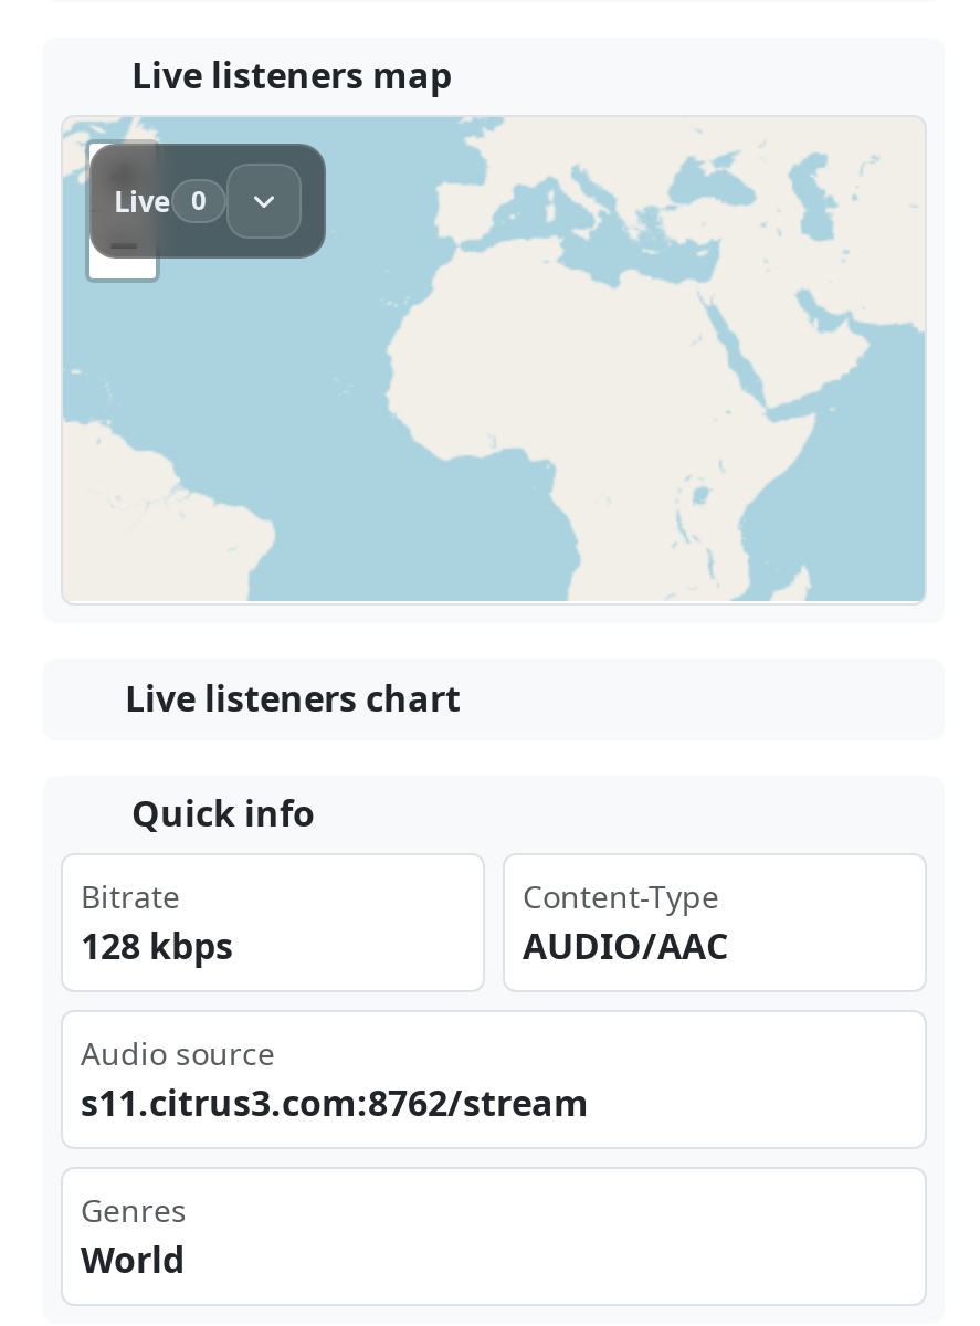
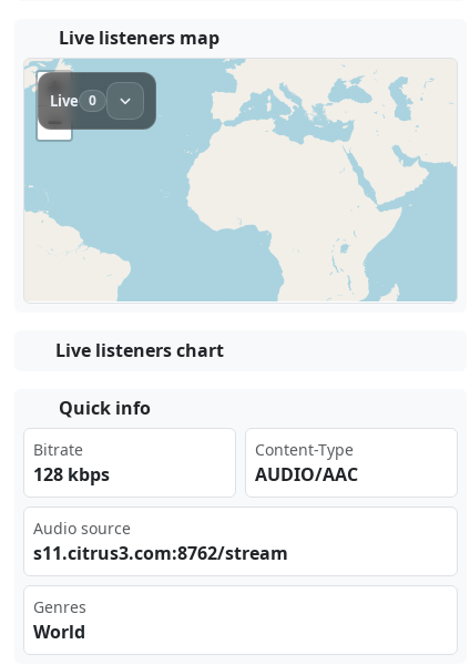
[81,1078,589,1127] s11‌.ci tru s3.‍com‌:8762/ str eam -> [33,541,288,565] s11.ci trus3.com‍:87‍62/ str‍eam

